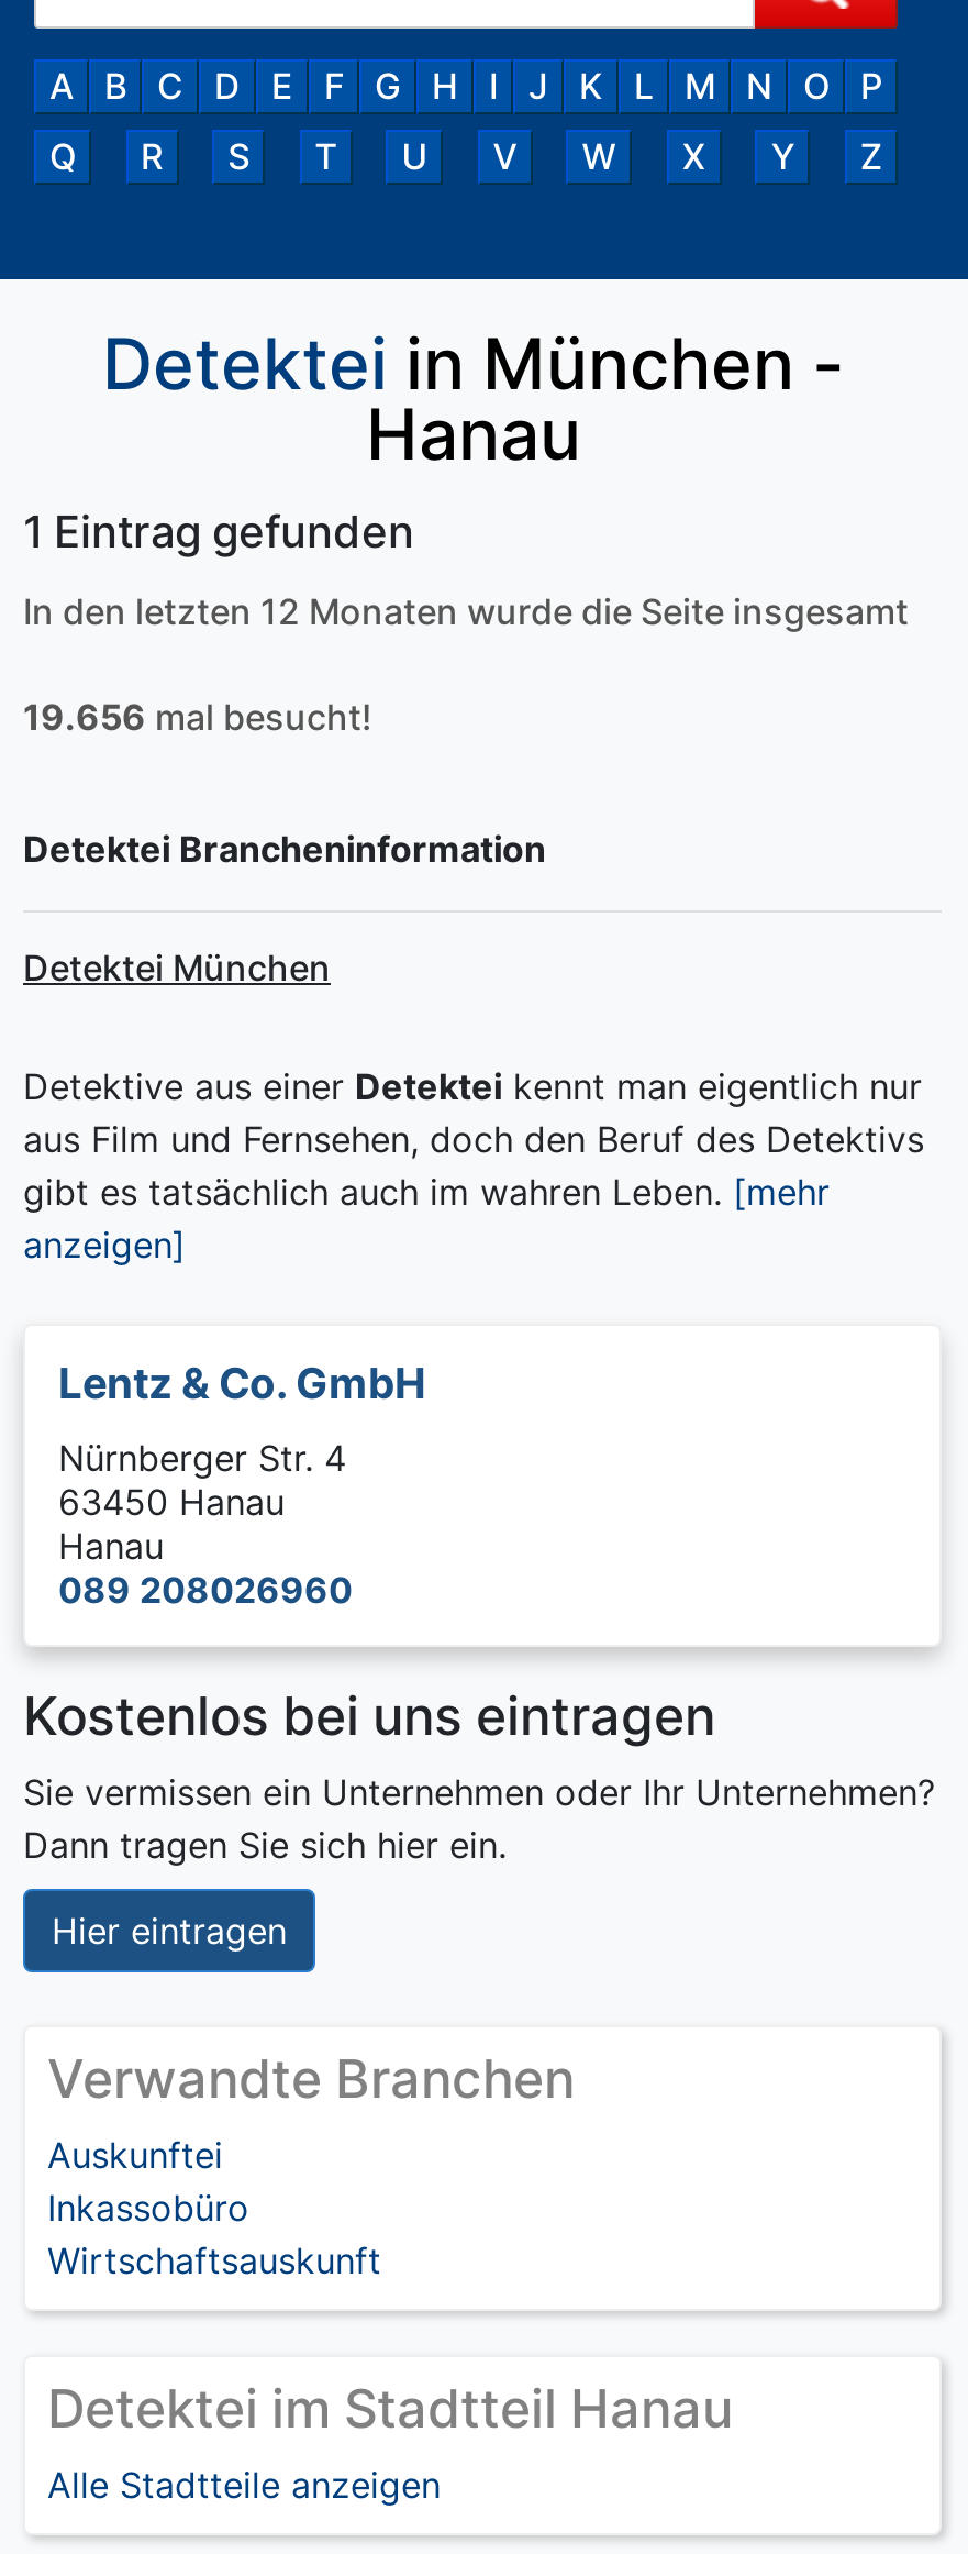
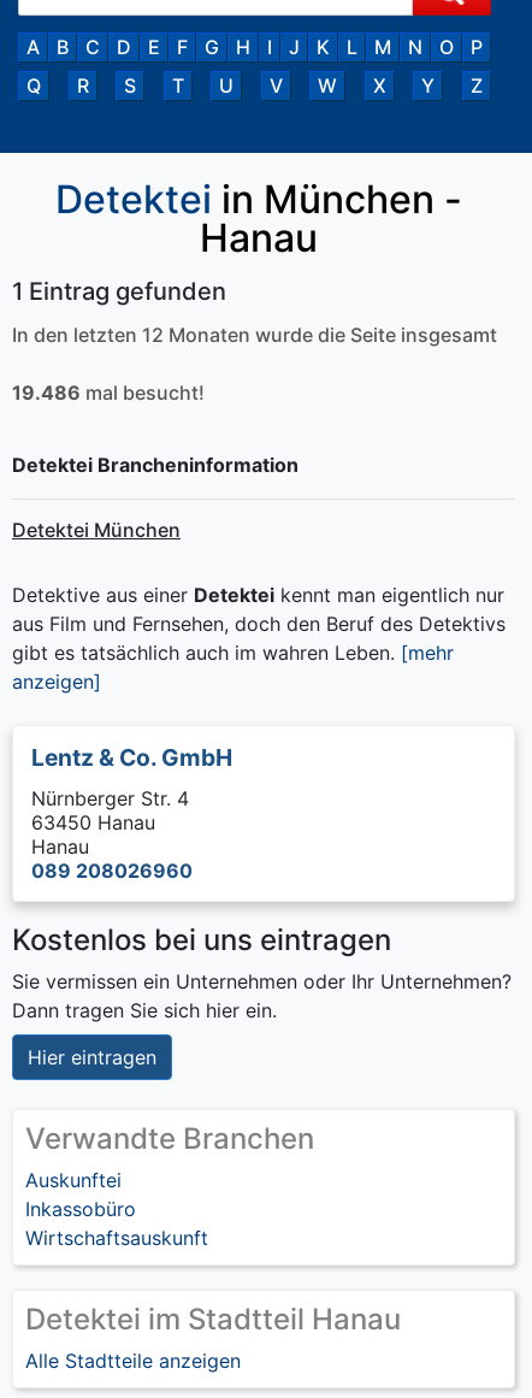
[23,694,372,738] 19.656 mal besucht! -> [12,380,205,404] 19.486 mal besucht!

